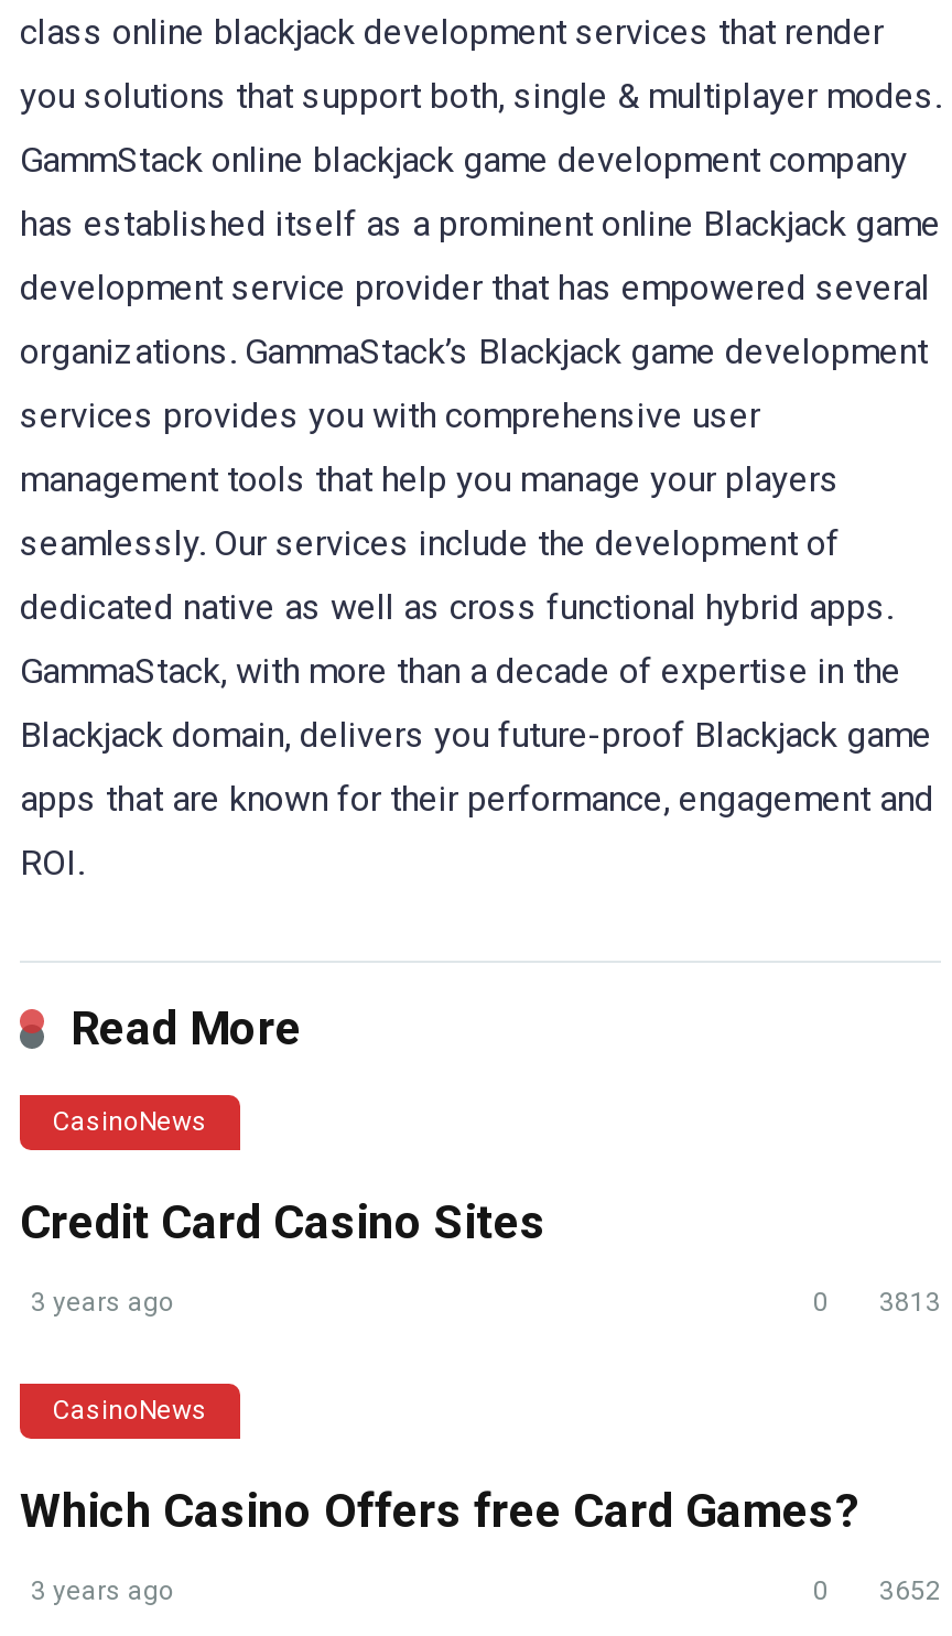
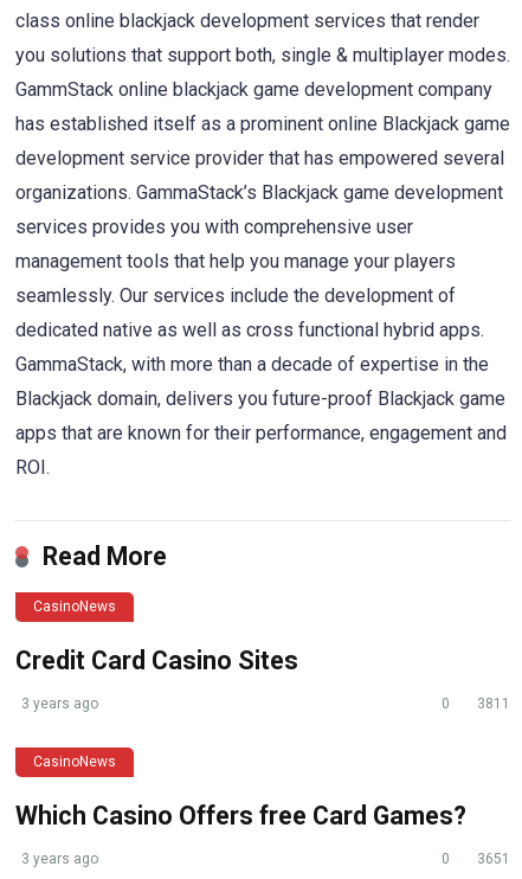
[813,1286,941,1317] 0 3813 -> [442,695,510,711] 0 3811
[813,1575,941,1605] 0 3652 -> [442,850,510,867] 0 3651

